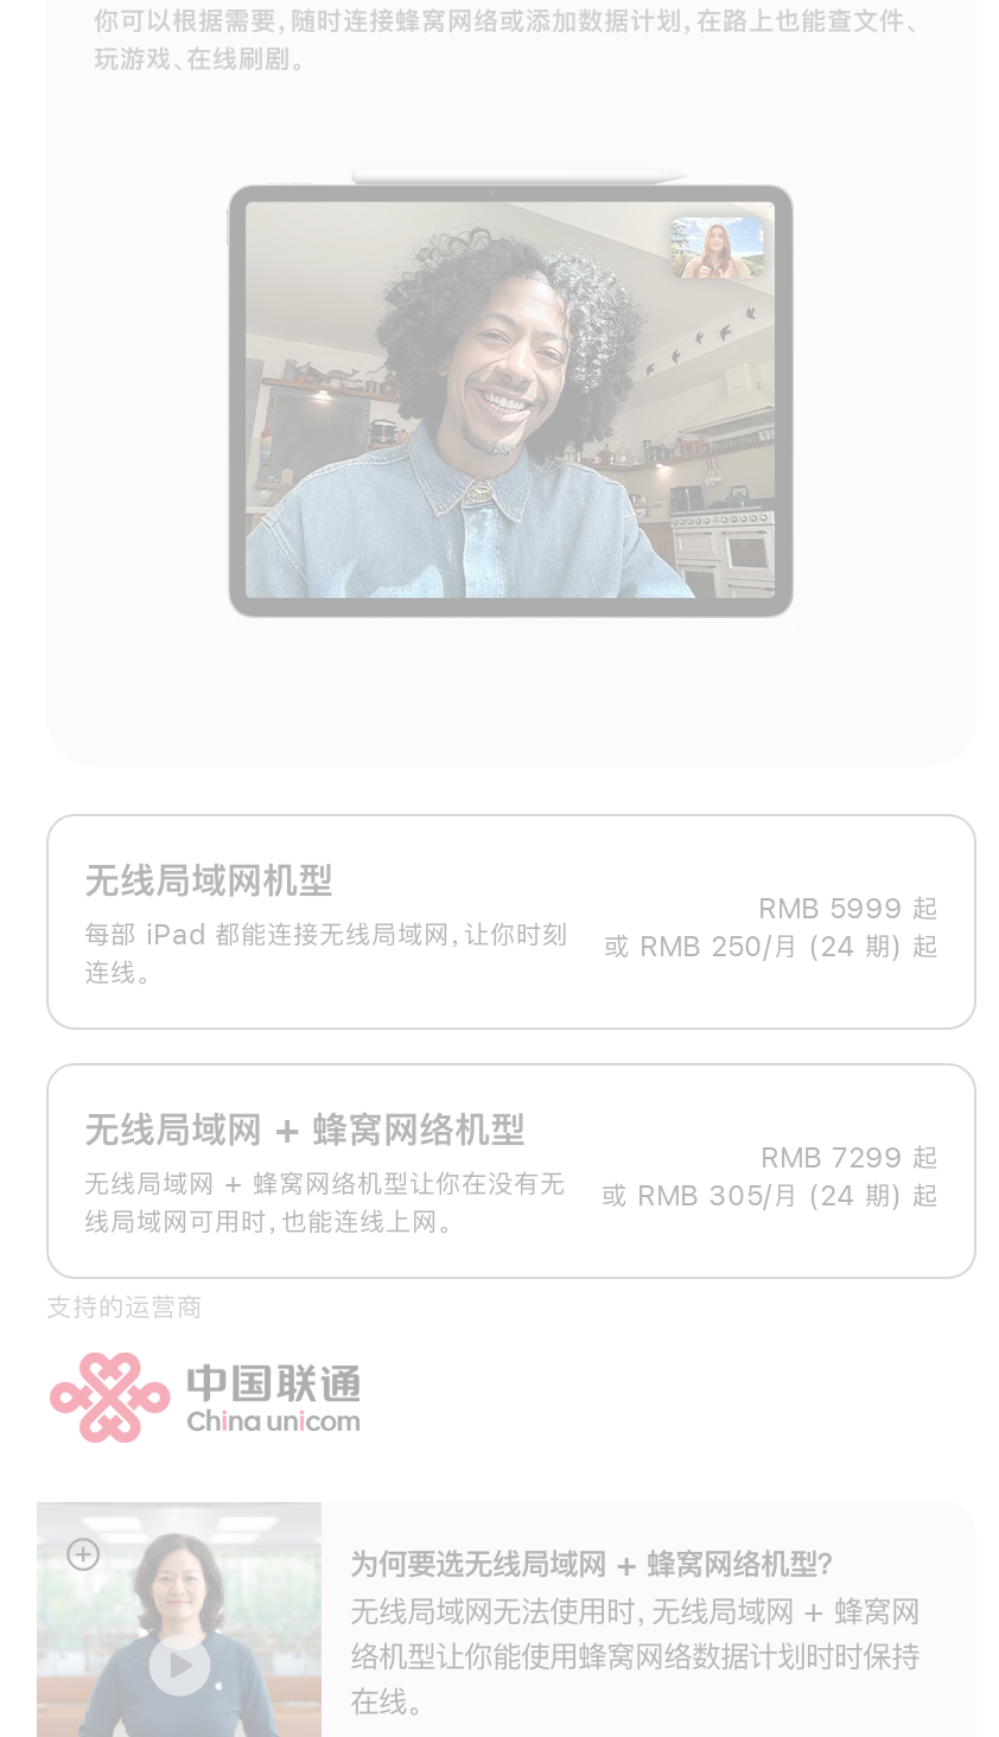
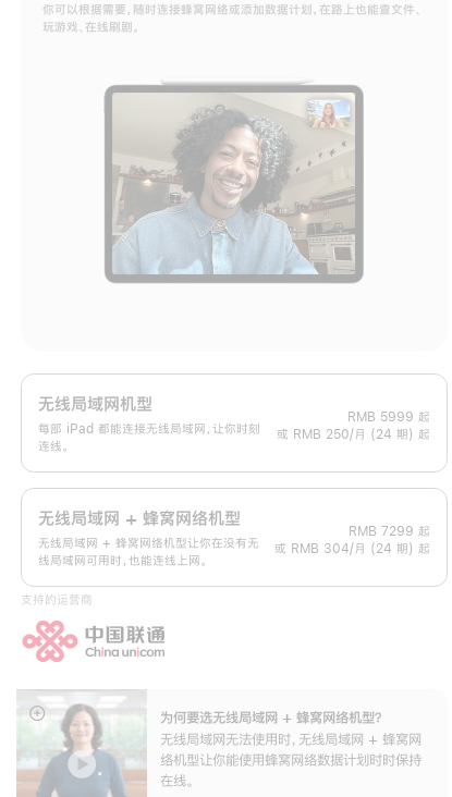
[84,1170,938,1209] 无线局域网 + 蜂窝网络机型让你在没有无 或 RMB 305/月 (24 期) 起 -> [38,537,430,555] 无线局域网 + 蜂窝网络机型让你在没有无 或 RMB 304/月 (24 期) 起

